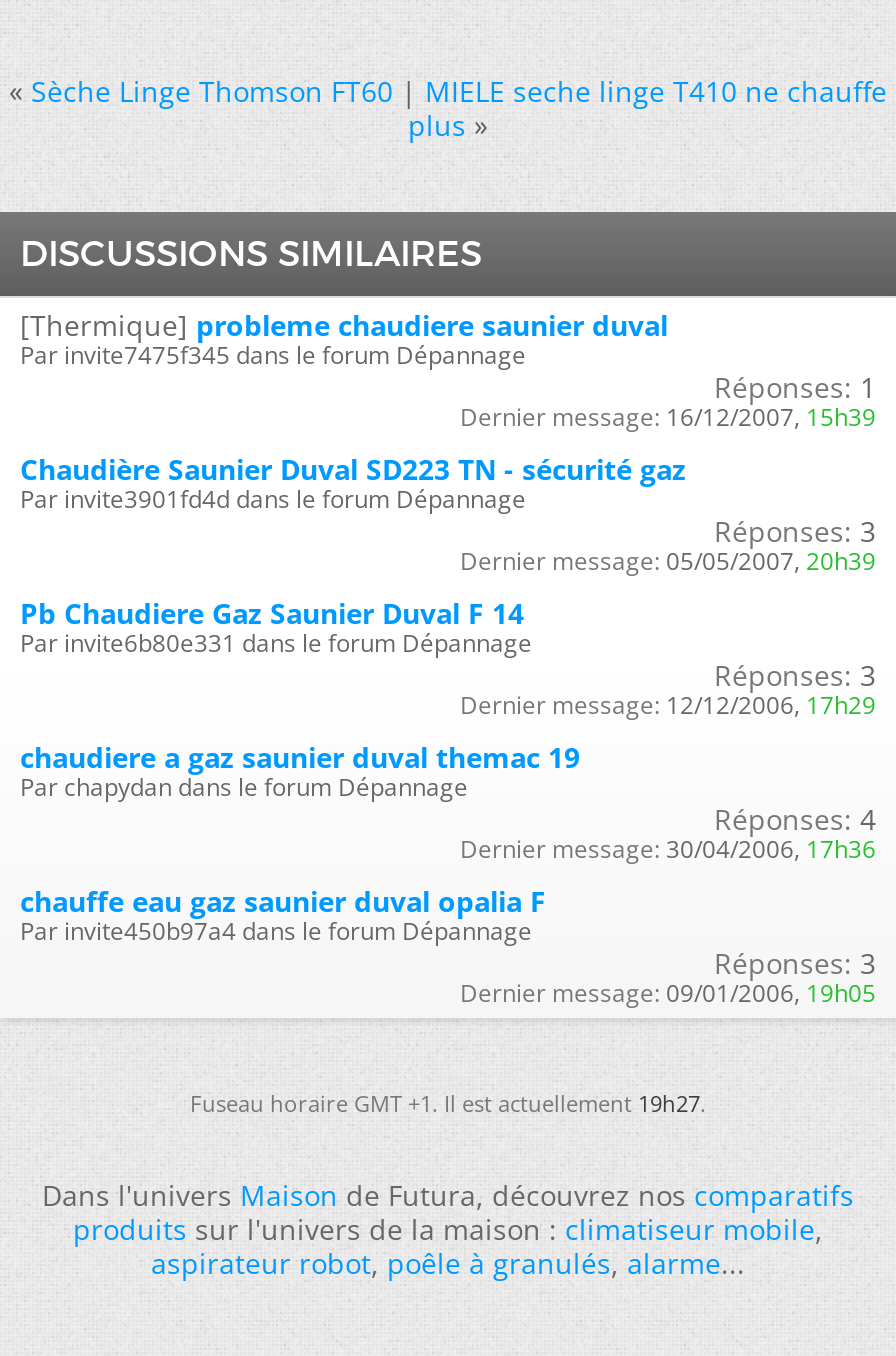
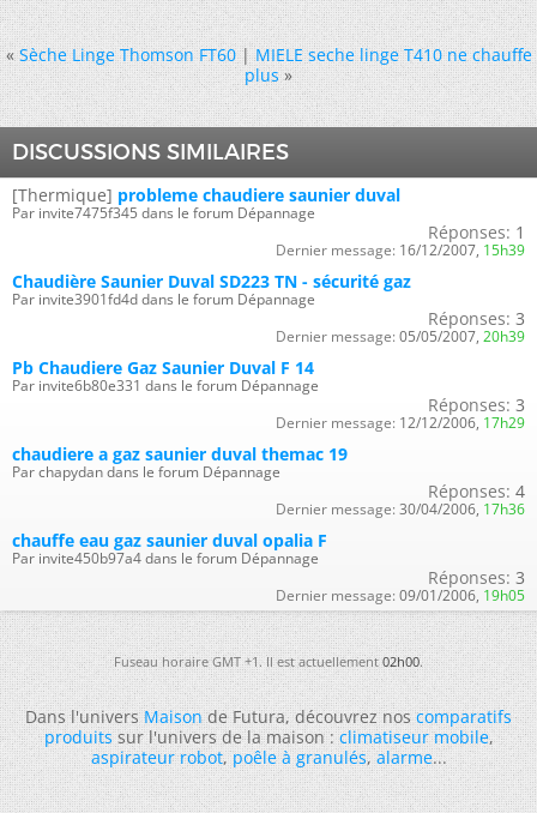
[190,1088,706,1118] Fuseau horaire GMT +1. Il est actuellement 19h27. -> [114,652,423,670] Fuseau horaire GMT +1. Il est actuellement 02h00.

